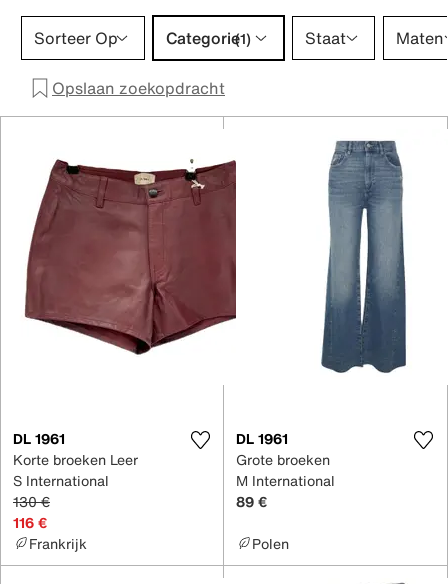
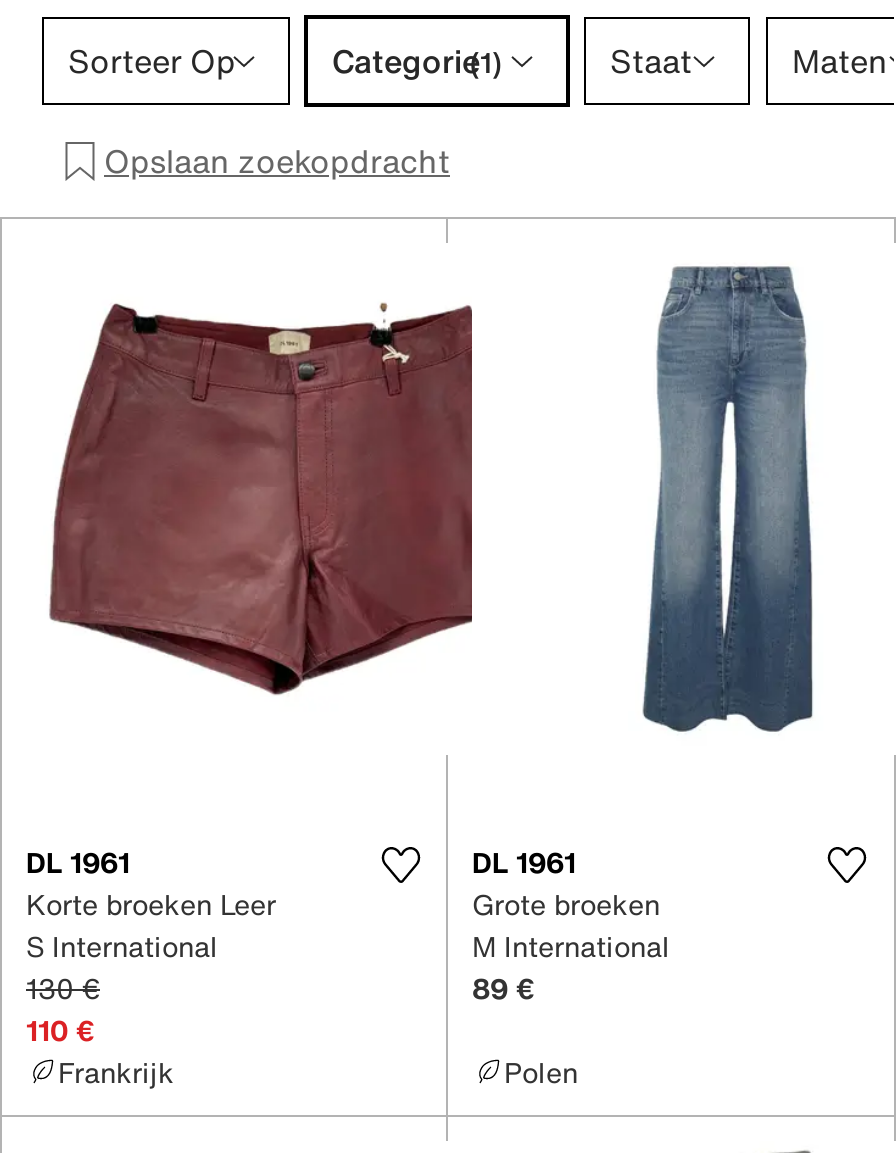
[13,511,47,532] 116 € -> [26,1008,94,1050] 110 €

